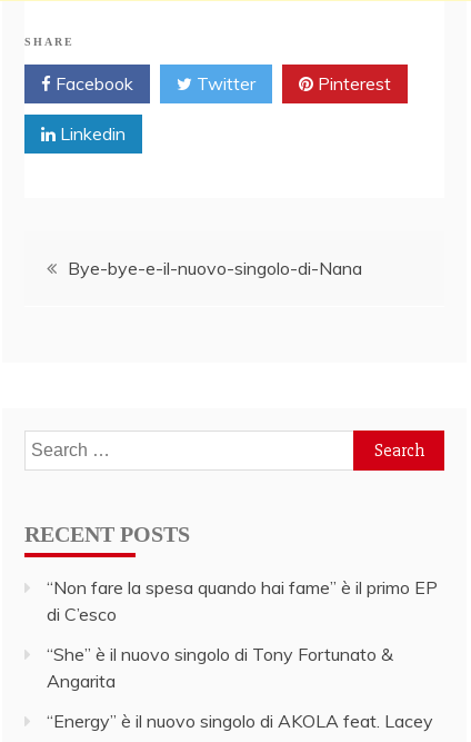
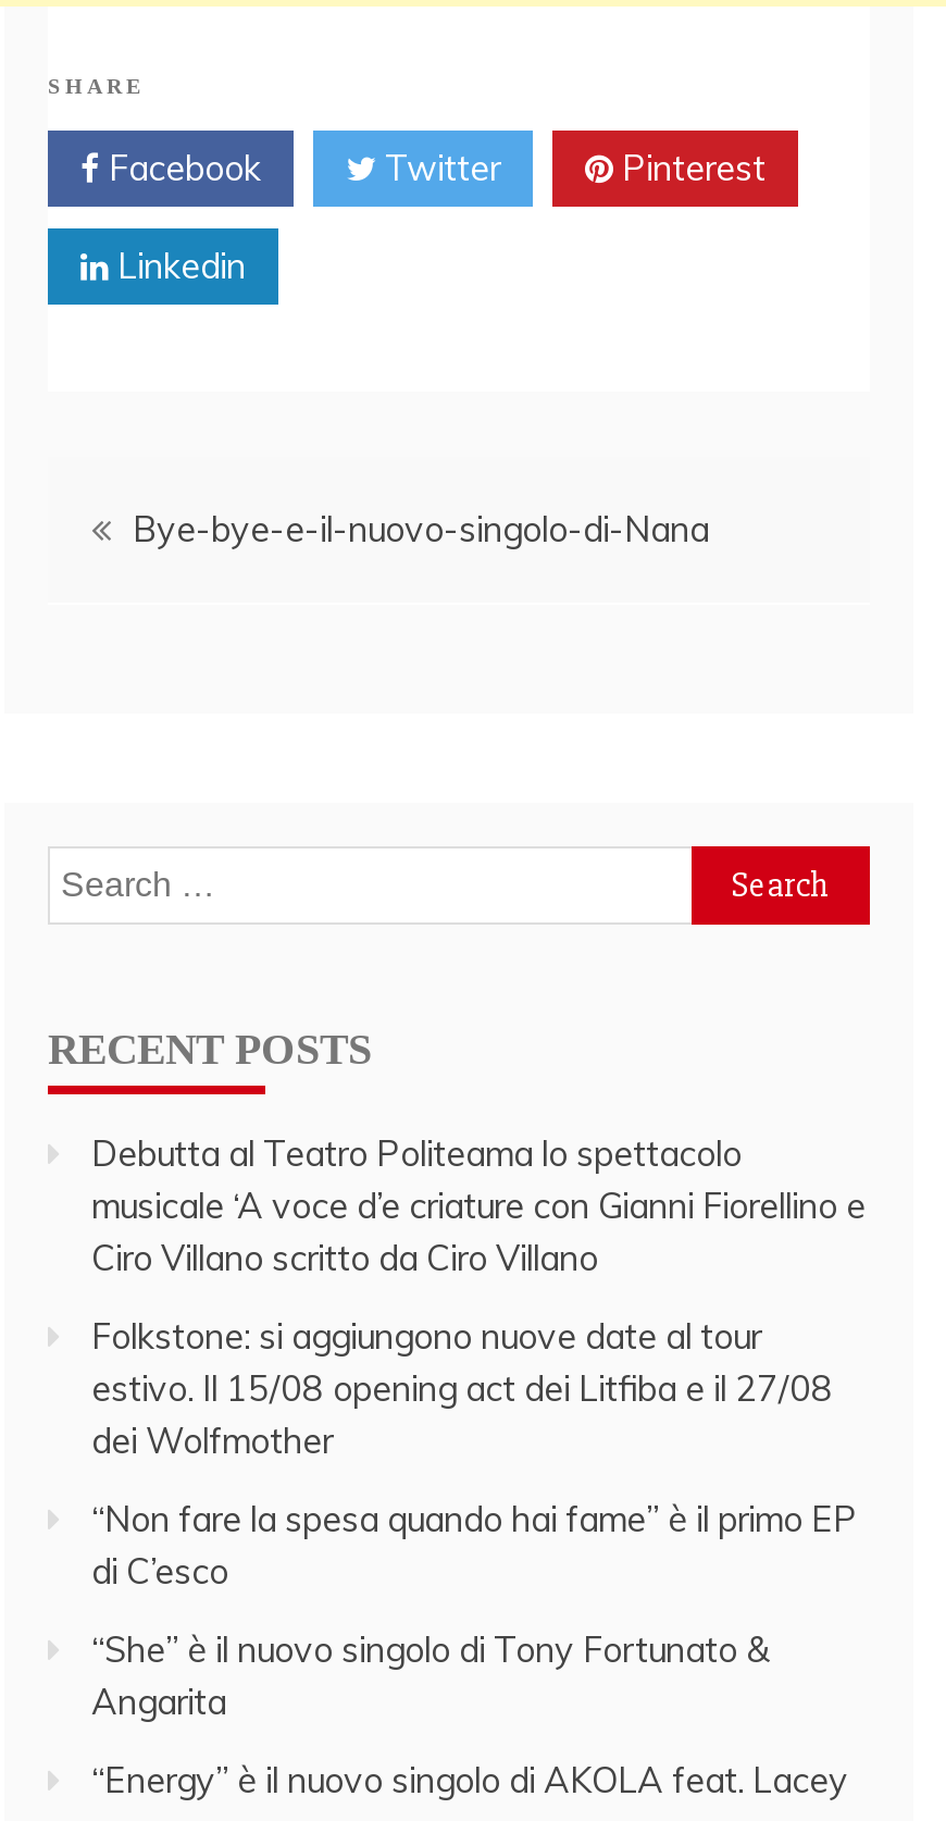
none -> [91,1131,866,1462] Debutta al Teatro Politeama lo spettacolo | musicale ‘A voce d’e criature con Gianni Fiorellino e | Ciro Villano scritto da Ciro Villano | Folkstone: si aggiungono nuove date al tour | estivo. Il 15/08 opening act dei Litfiba e il 27/08 | dei Wolfmother

